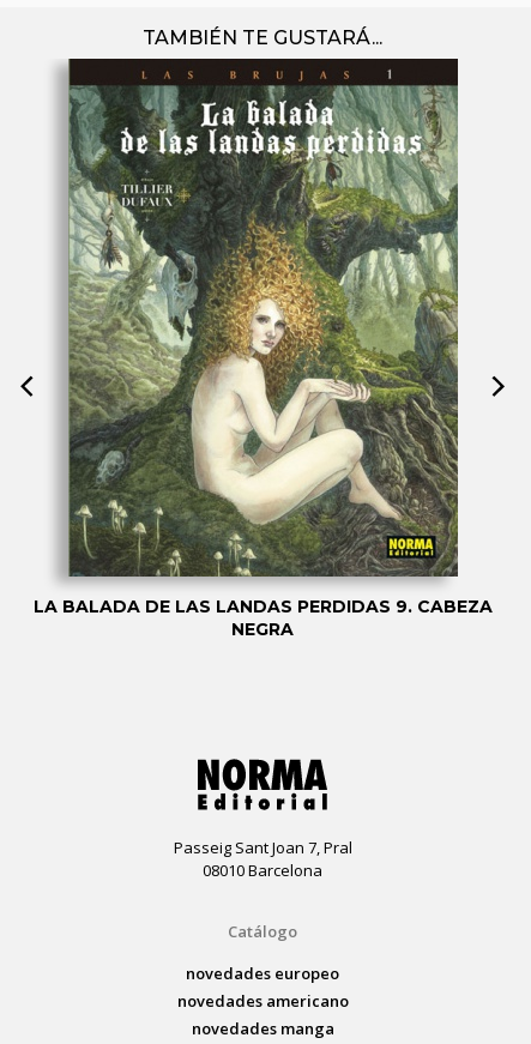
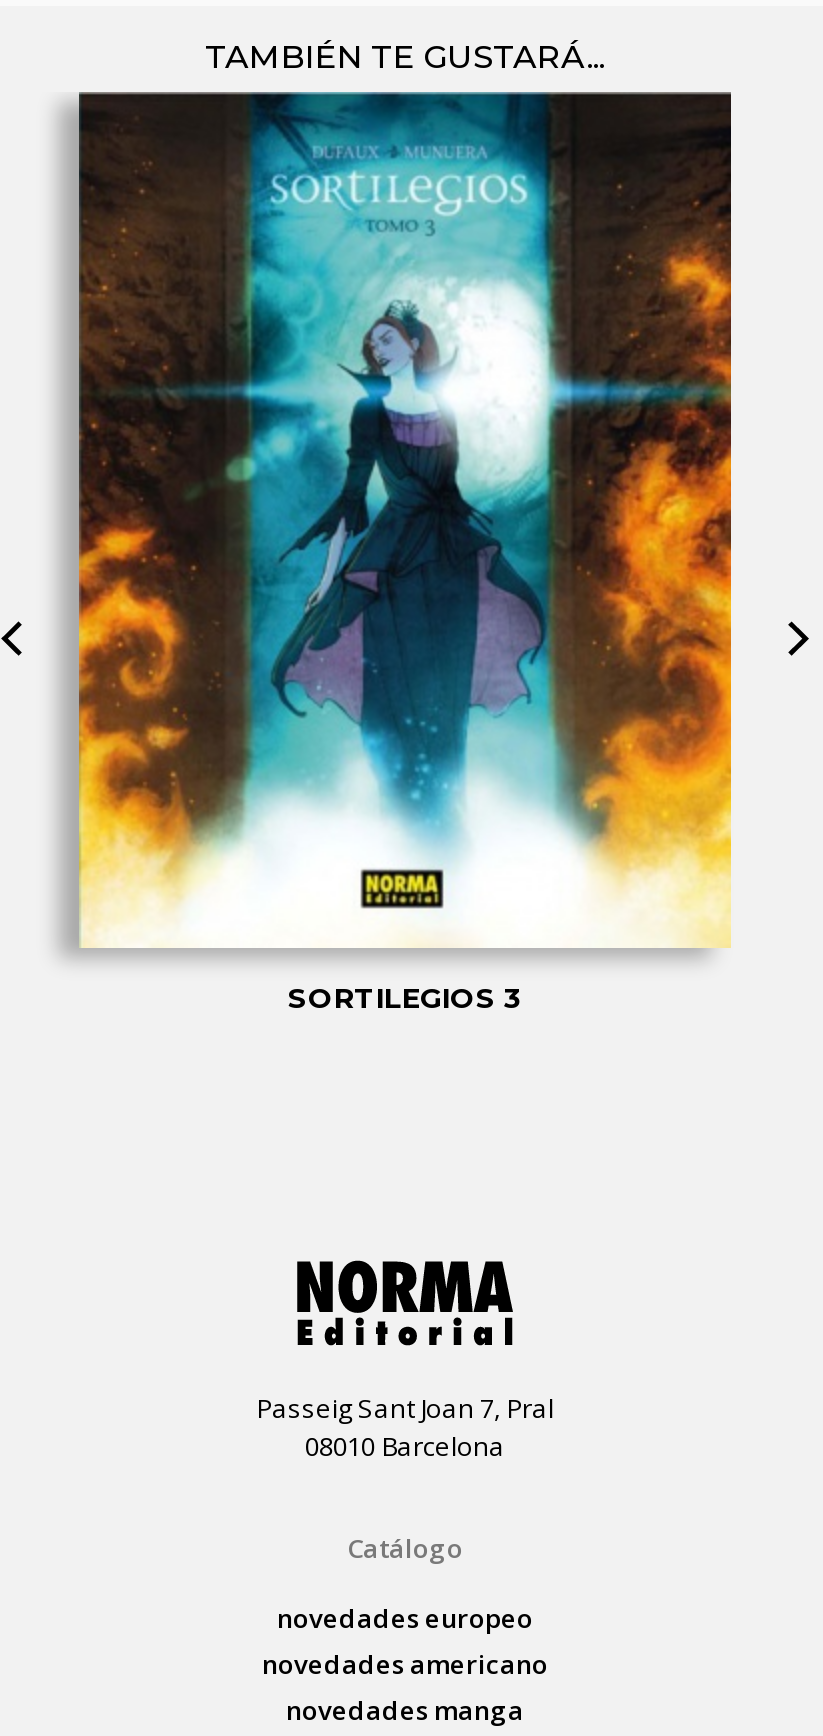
[33,58,492,641] [image] | LA BALADA DE LAS LANDAS PERDIDAS 9. CABEZA | NEGRA -> [77,90,733,1017] [image] | SORTILEGIOS 3

